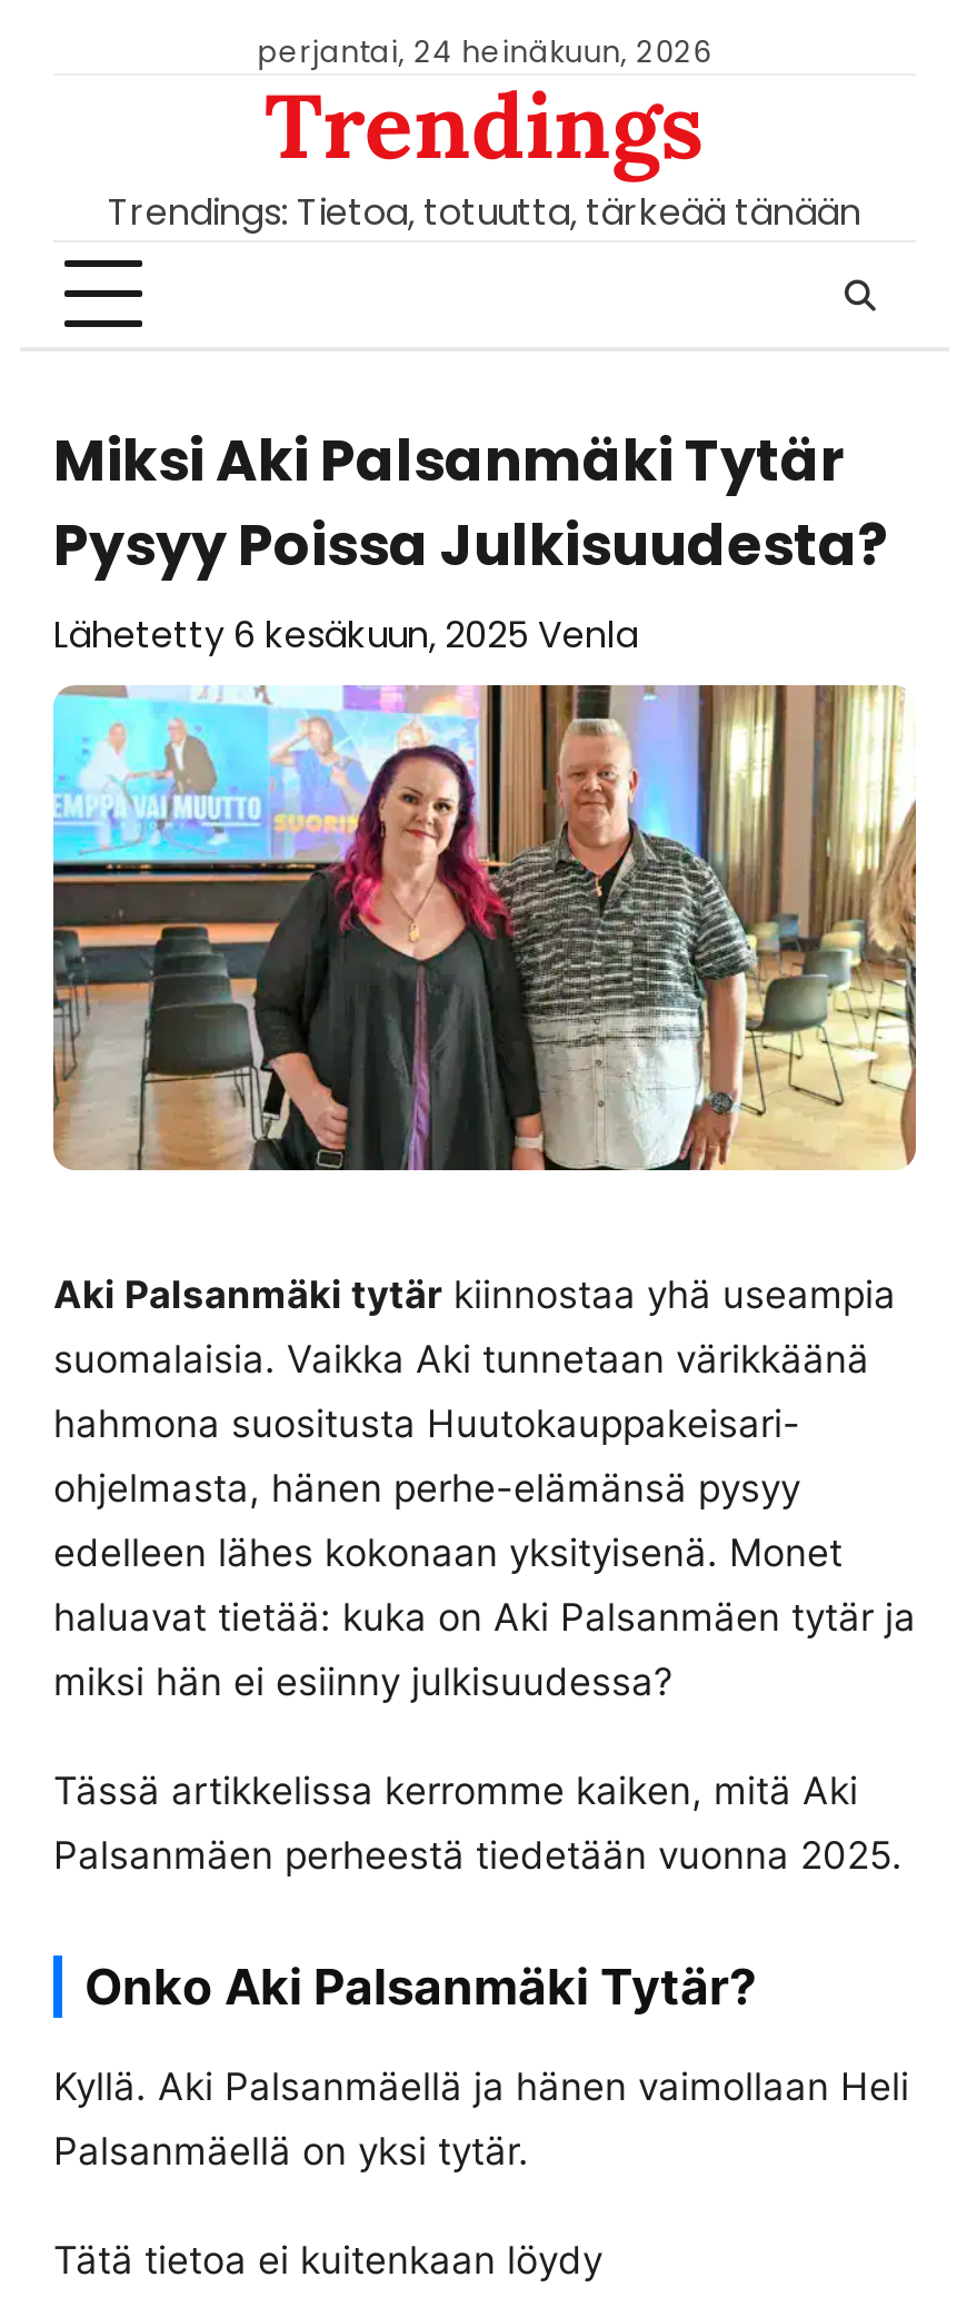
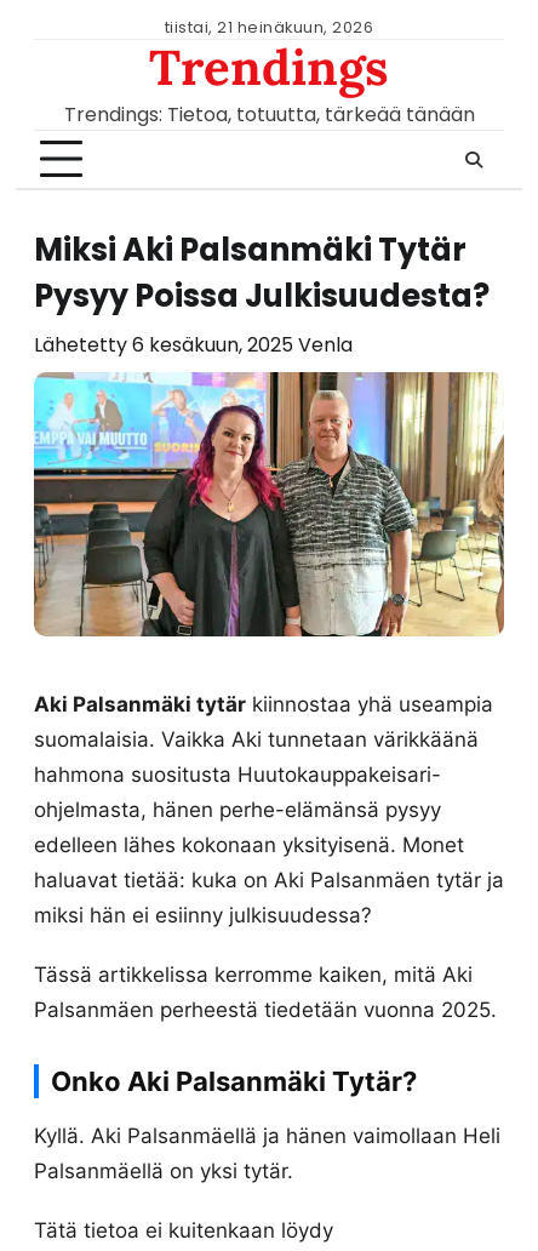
[257,31,712,73] perjantai, 24 heinäkuun, 2026 -> [165,16,373,39] tiistai, 21 heinäkuun, 2026

